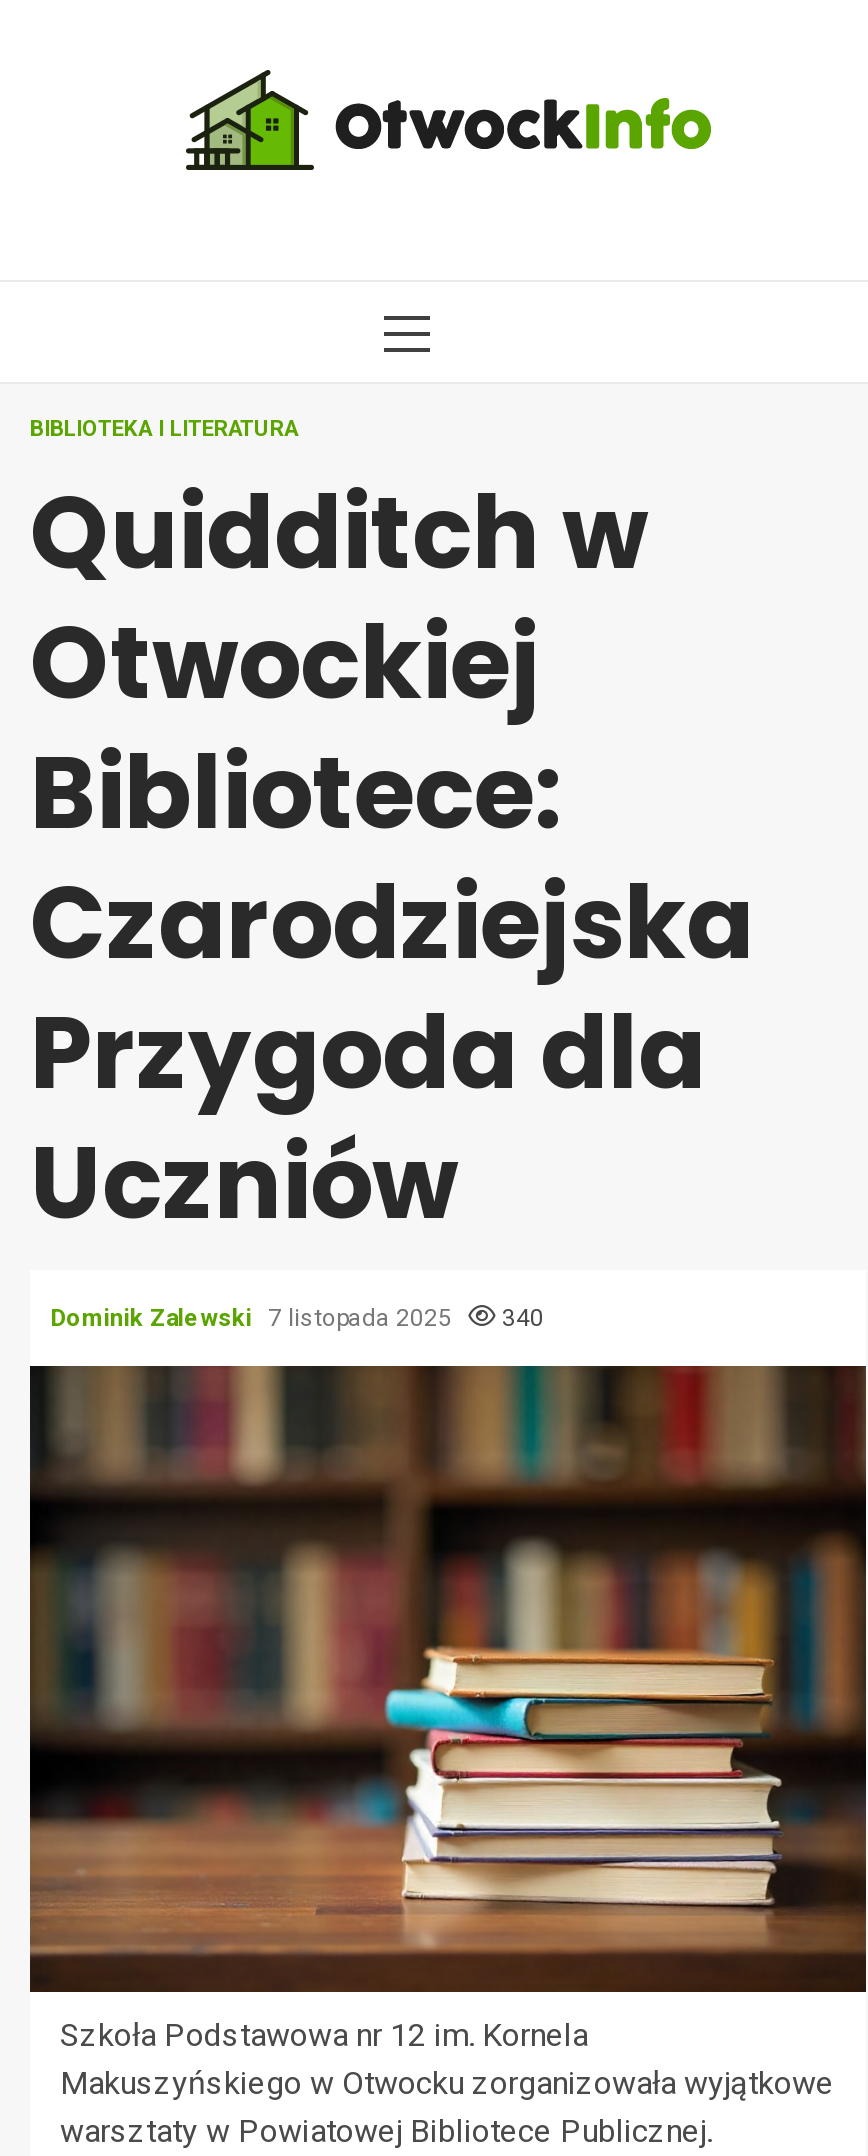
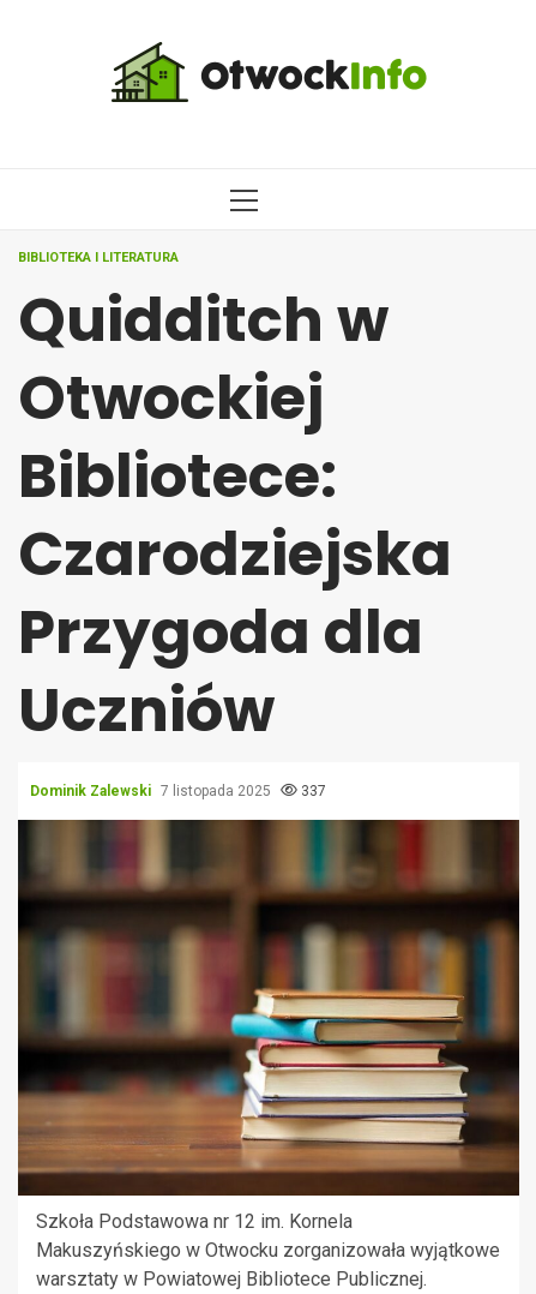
[50,1304,544,1332] Dominik Zalewski 7 listopada 2025 340 -> [30,783,326,799] Dominik Zalewski 7 listopada 2025 337

